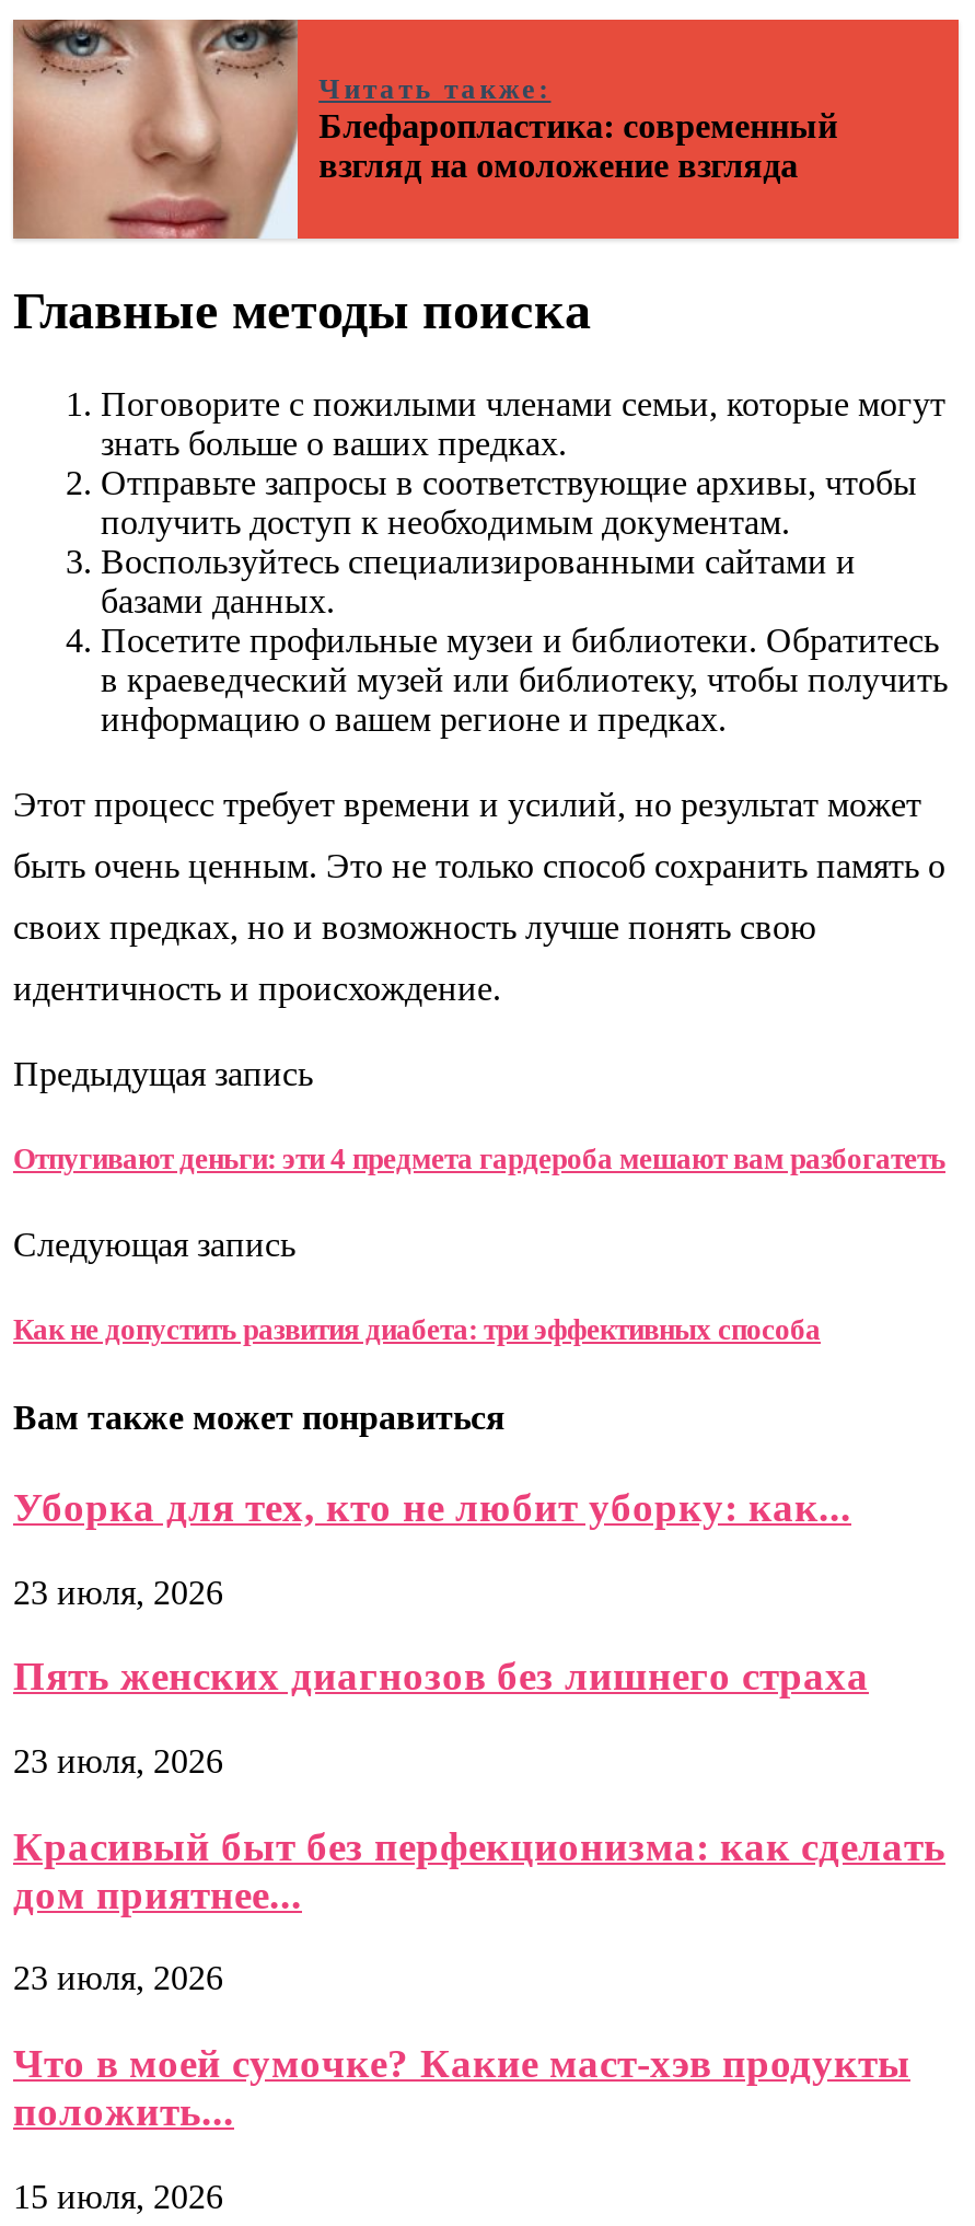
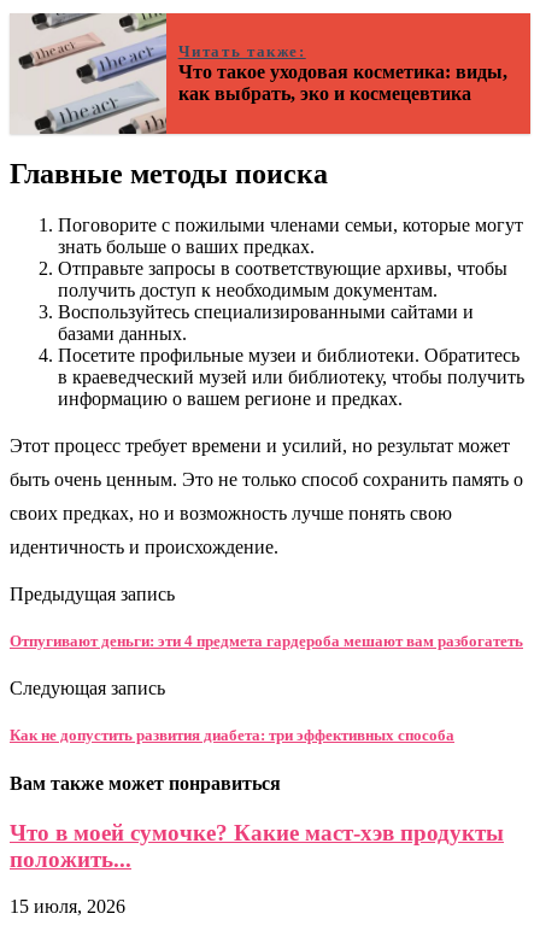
[11,18,837,241] [image] | Блефаропластика: современный | взгляд на омоложение взгляда -> [11,12,507,135] [image] | Что такое уходовая косметика: виды, | как выбрать, эко и космецевтика
[13,1484,945,1997] Уборка для тех, кто не любит уборку: как... | 23 июля, 2026 | Пять женских диагнозов без лишнего страха | 23 июля, 2026 | Красивый быт без перфекционизма: как сделать | дом приятнее... | 23 июля, 2026 -> none

